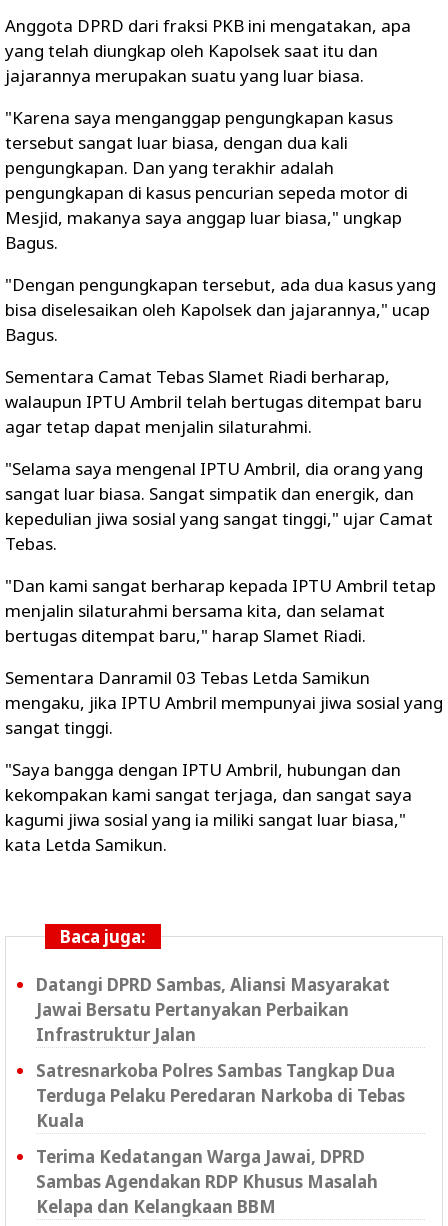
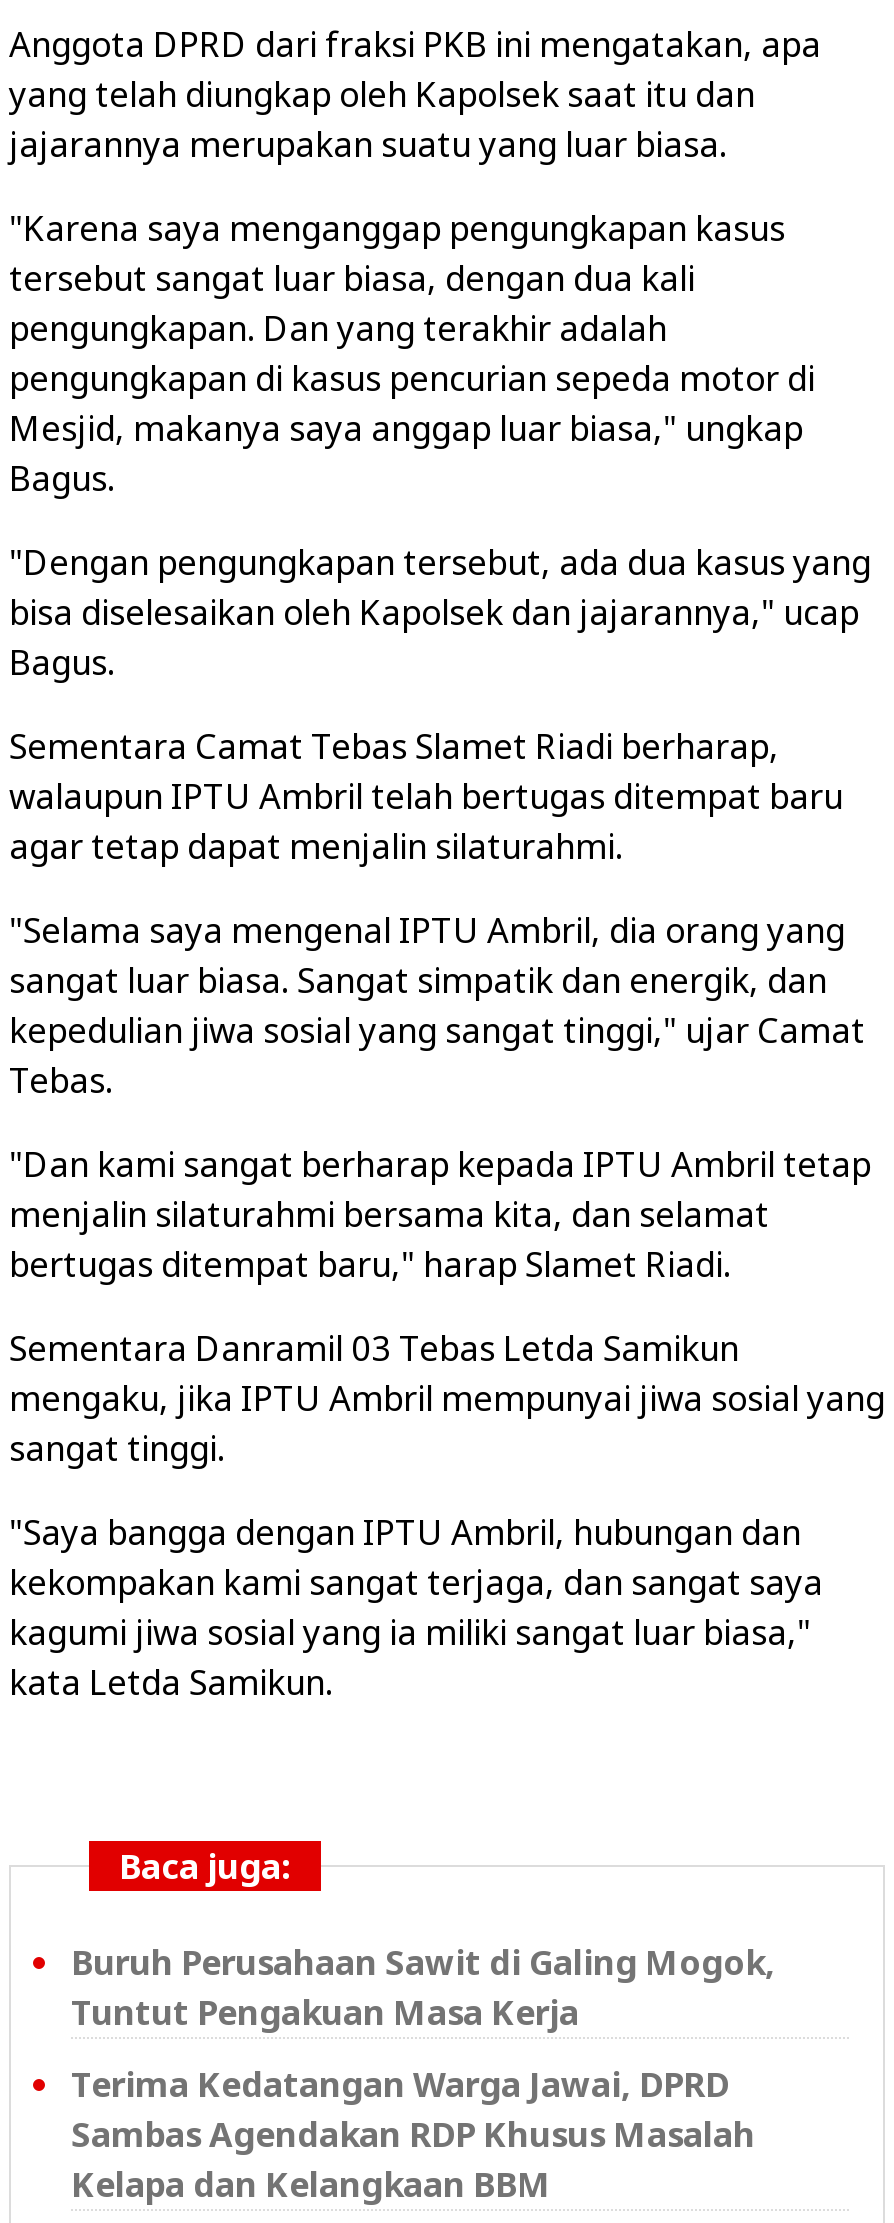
[36,973,405,1132] Datangi DPRD Sambas, Aliansi Masyarakat | Jawai Bersatu Pertanyakan Perbaikan | Infrastruktur Jalan | Satresnarkoba Polres Sambas Tangkap Dua | Terduga Pelaku Peredaran Narkoba di Tebas | Kuala -> [71,1939,775,2035] Buruh Perusahaan Sawit di Galing Mogok, | Tuntut Pengakuan Masa Kerja

